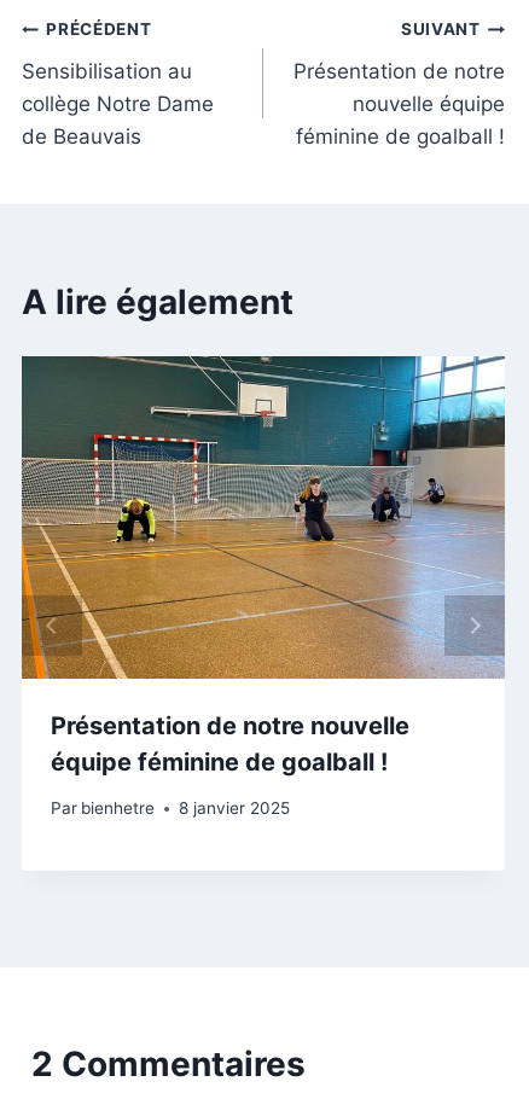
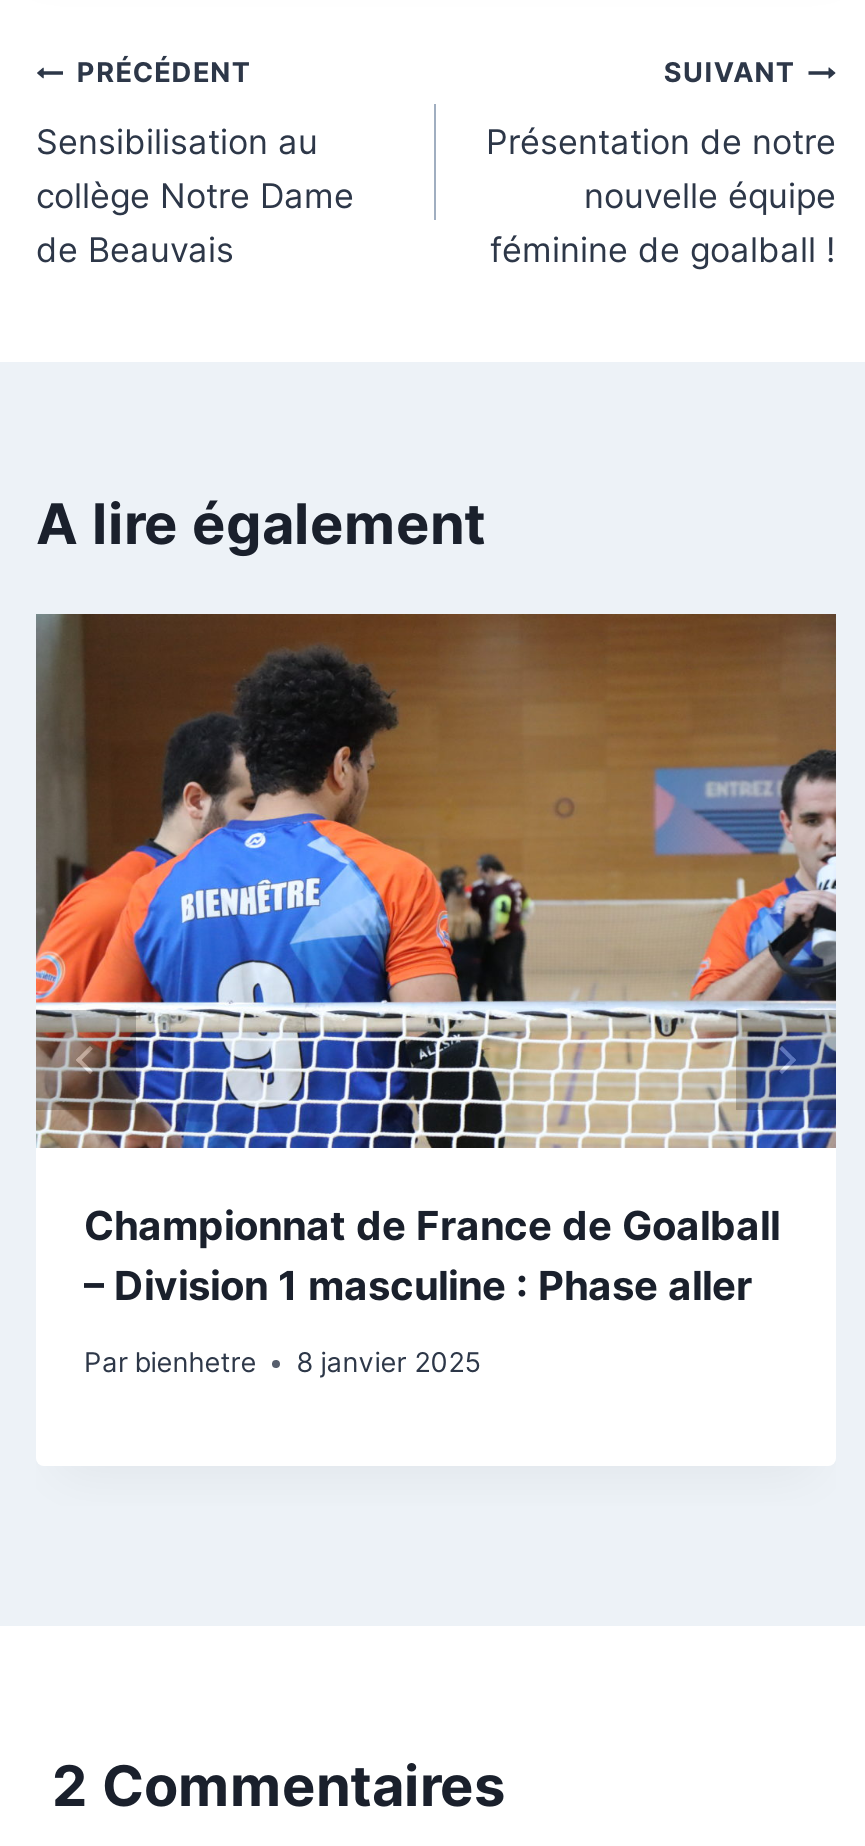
[21,355,506,776] [image] | Présentation de notre nouvelle | équipe féminine de goalball ! -> [34,612,838,1309] [image] | Championnat de France de Goalball | – Division 1 masculine : Phase aller

